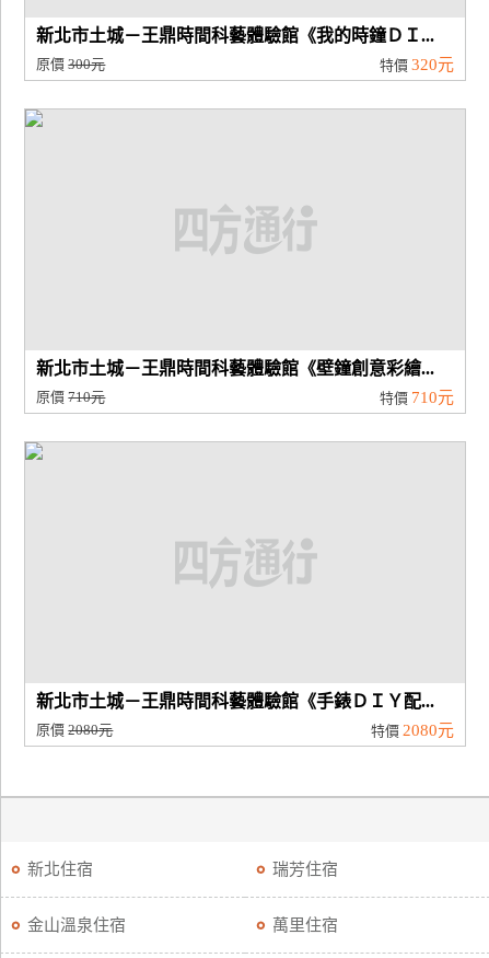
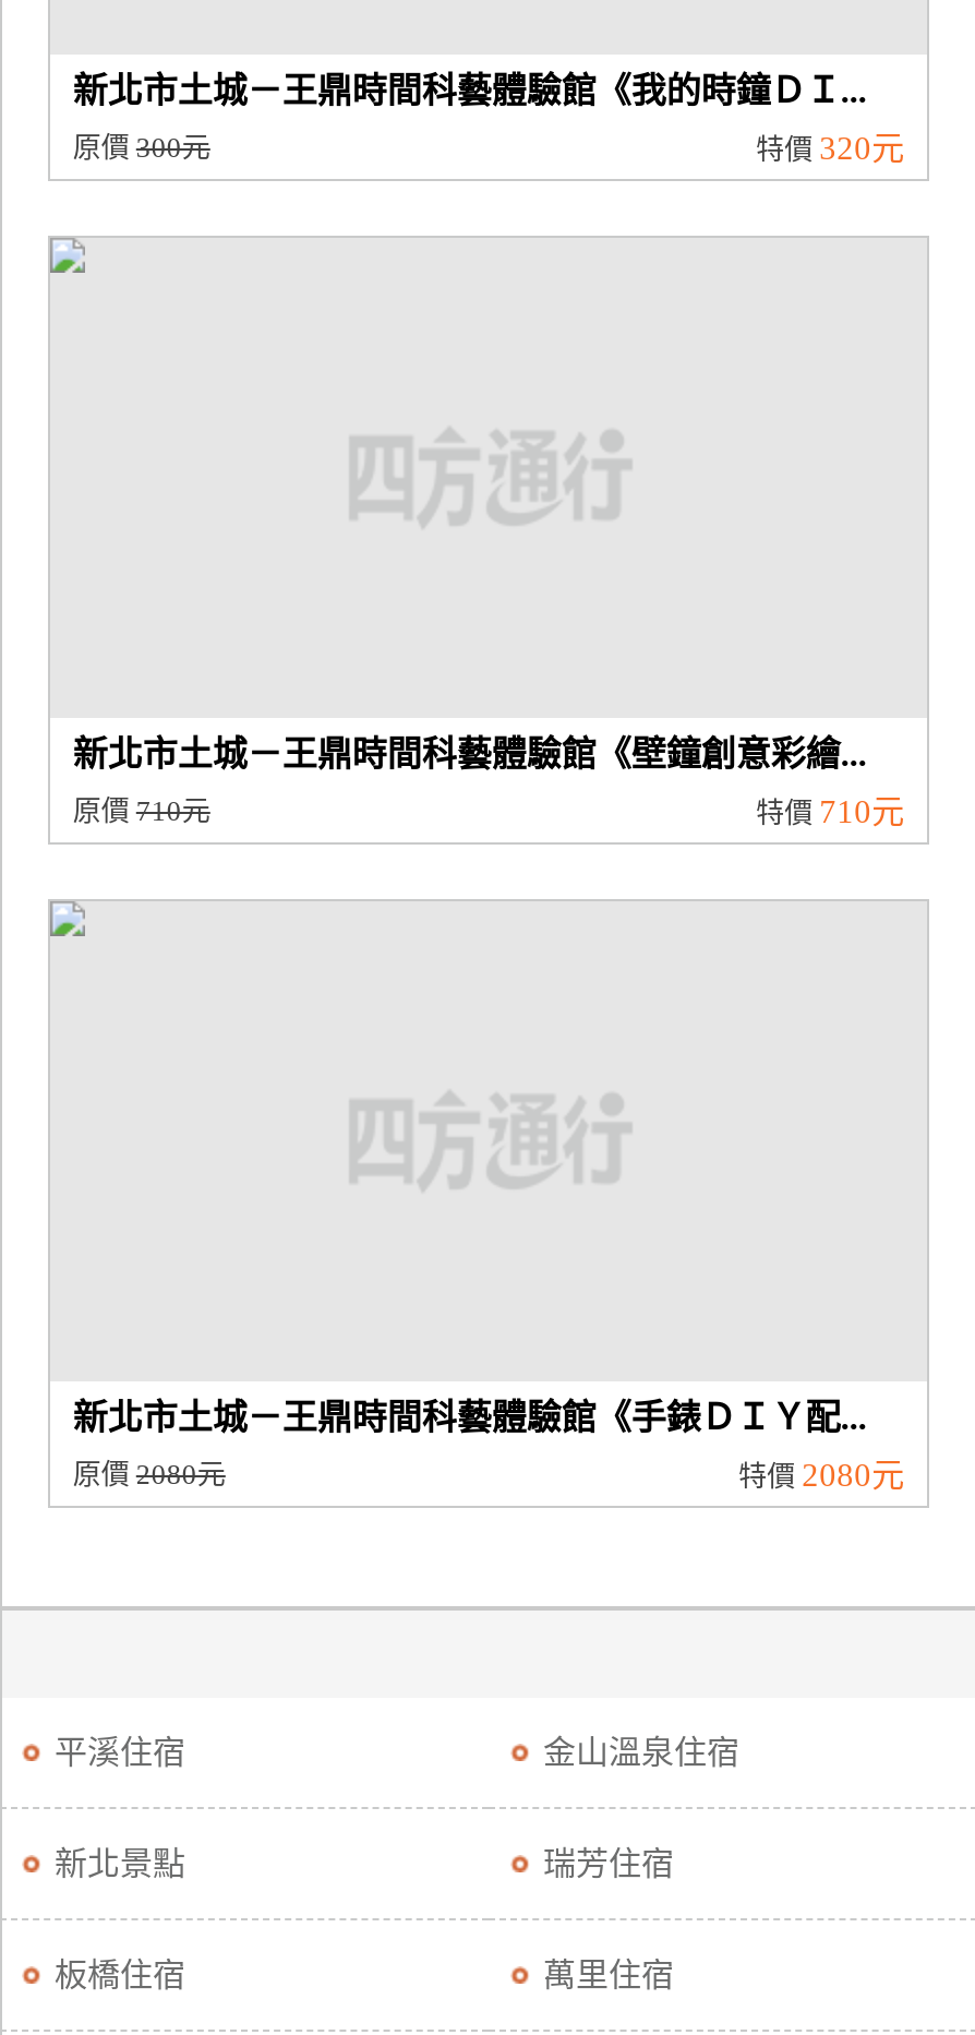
[27,861,93,878] 新北住宿 -> [55,1735,185,1881] 平溪住宿 | 新北景點
moved [27,916,126,934] -> [543,1735,739,1770]: 金山溫泉住宿
none -> [55,1958,185,1992] 板橋住宿

